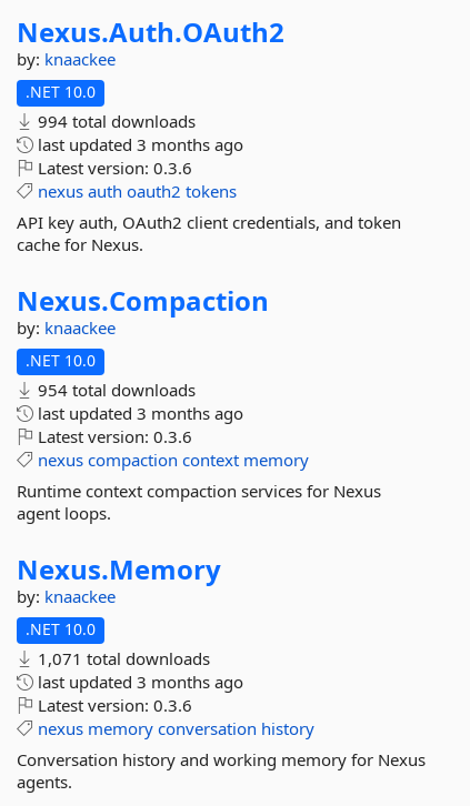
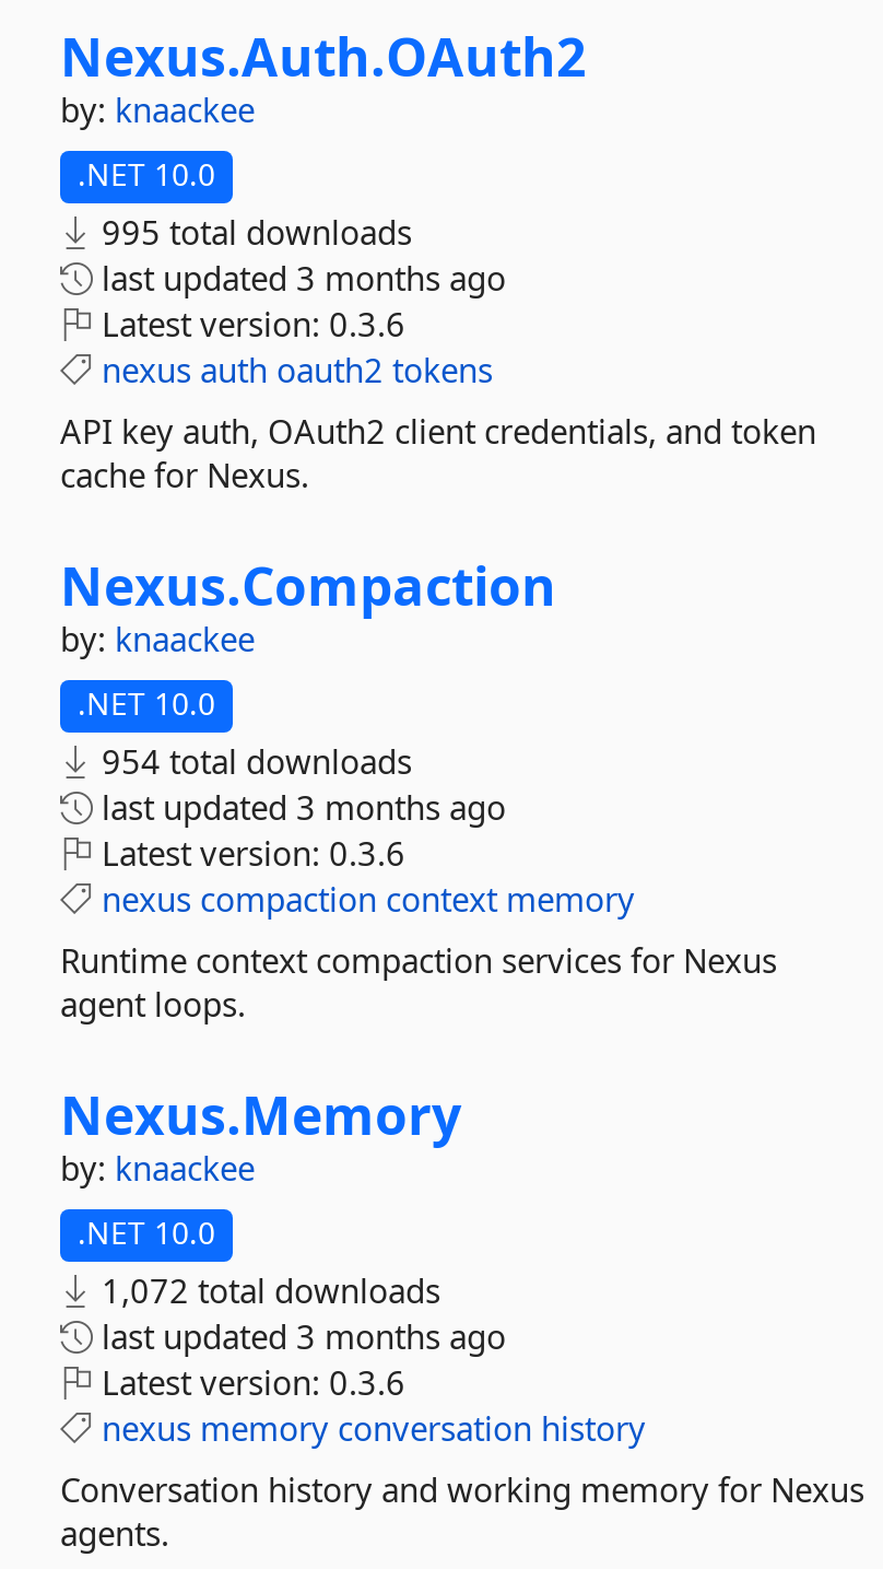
[33,110,196,132] 994 total downloads -> [93,210,412,254] 995 total downloads
[33,647,210,669] 1,071 total downloads -> [93,1268,440,1312] 1,072 total downloads

